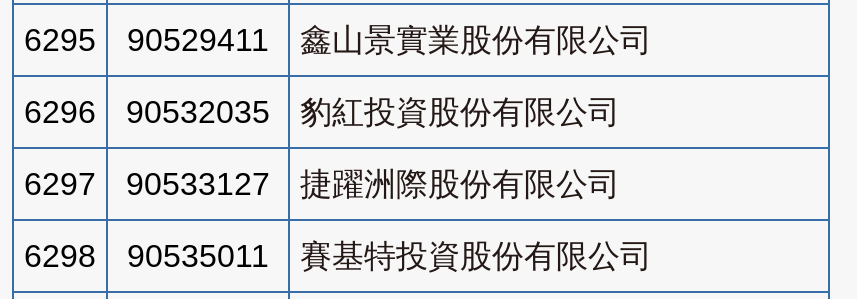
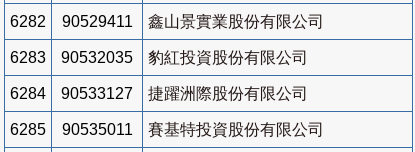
[24,23,652,57] 6295 90529411 鑫山景實業股份有限公司 -> [10,13,324,30] 6282 90529411 鑫山景實業股份有限公司
[24,95,620,129] 6296 90532035 豹紅投資股份有限公司 -> [10,49,308,66] 6283 90532035 豹紅投資股份有限公司
[24,167,620,201] 6297 90533127 捷躍洲際股份有限公司 -> [10,85,308,102] 6284 90533127 捷躍洲際股份有限公司
[24,239,652,273] 6298 90535011 賽基特投資股份有限公司 -> [10,121,324,138] 6285 90535011 賽基特投資股份有限公司

